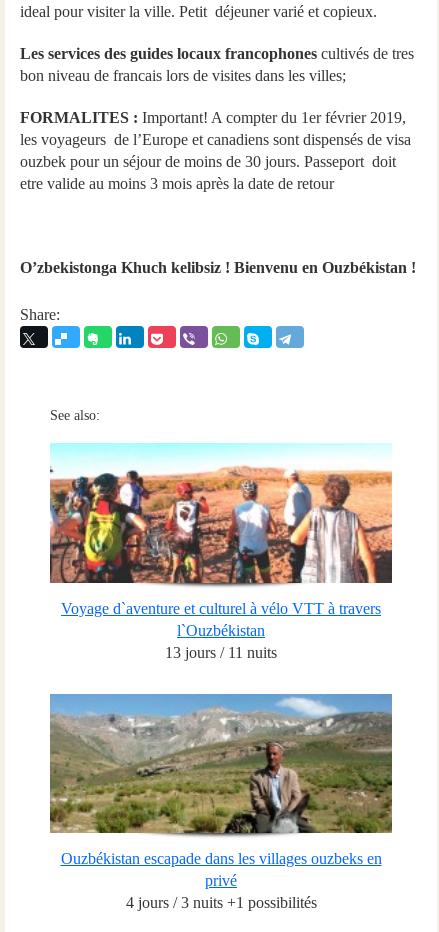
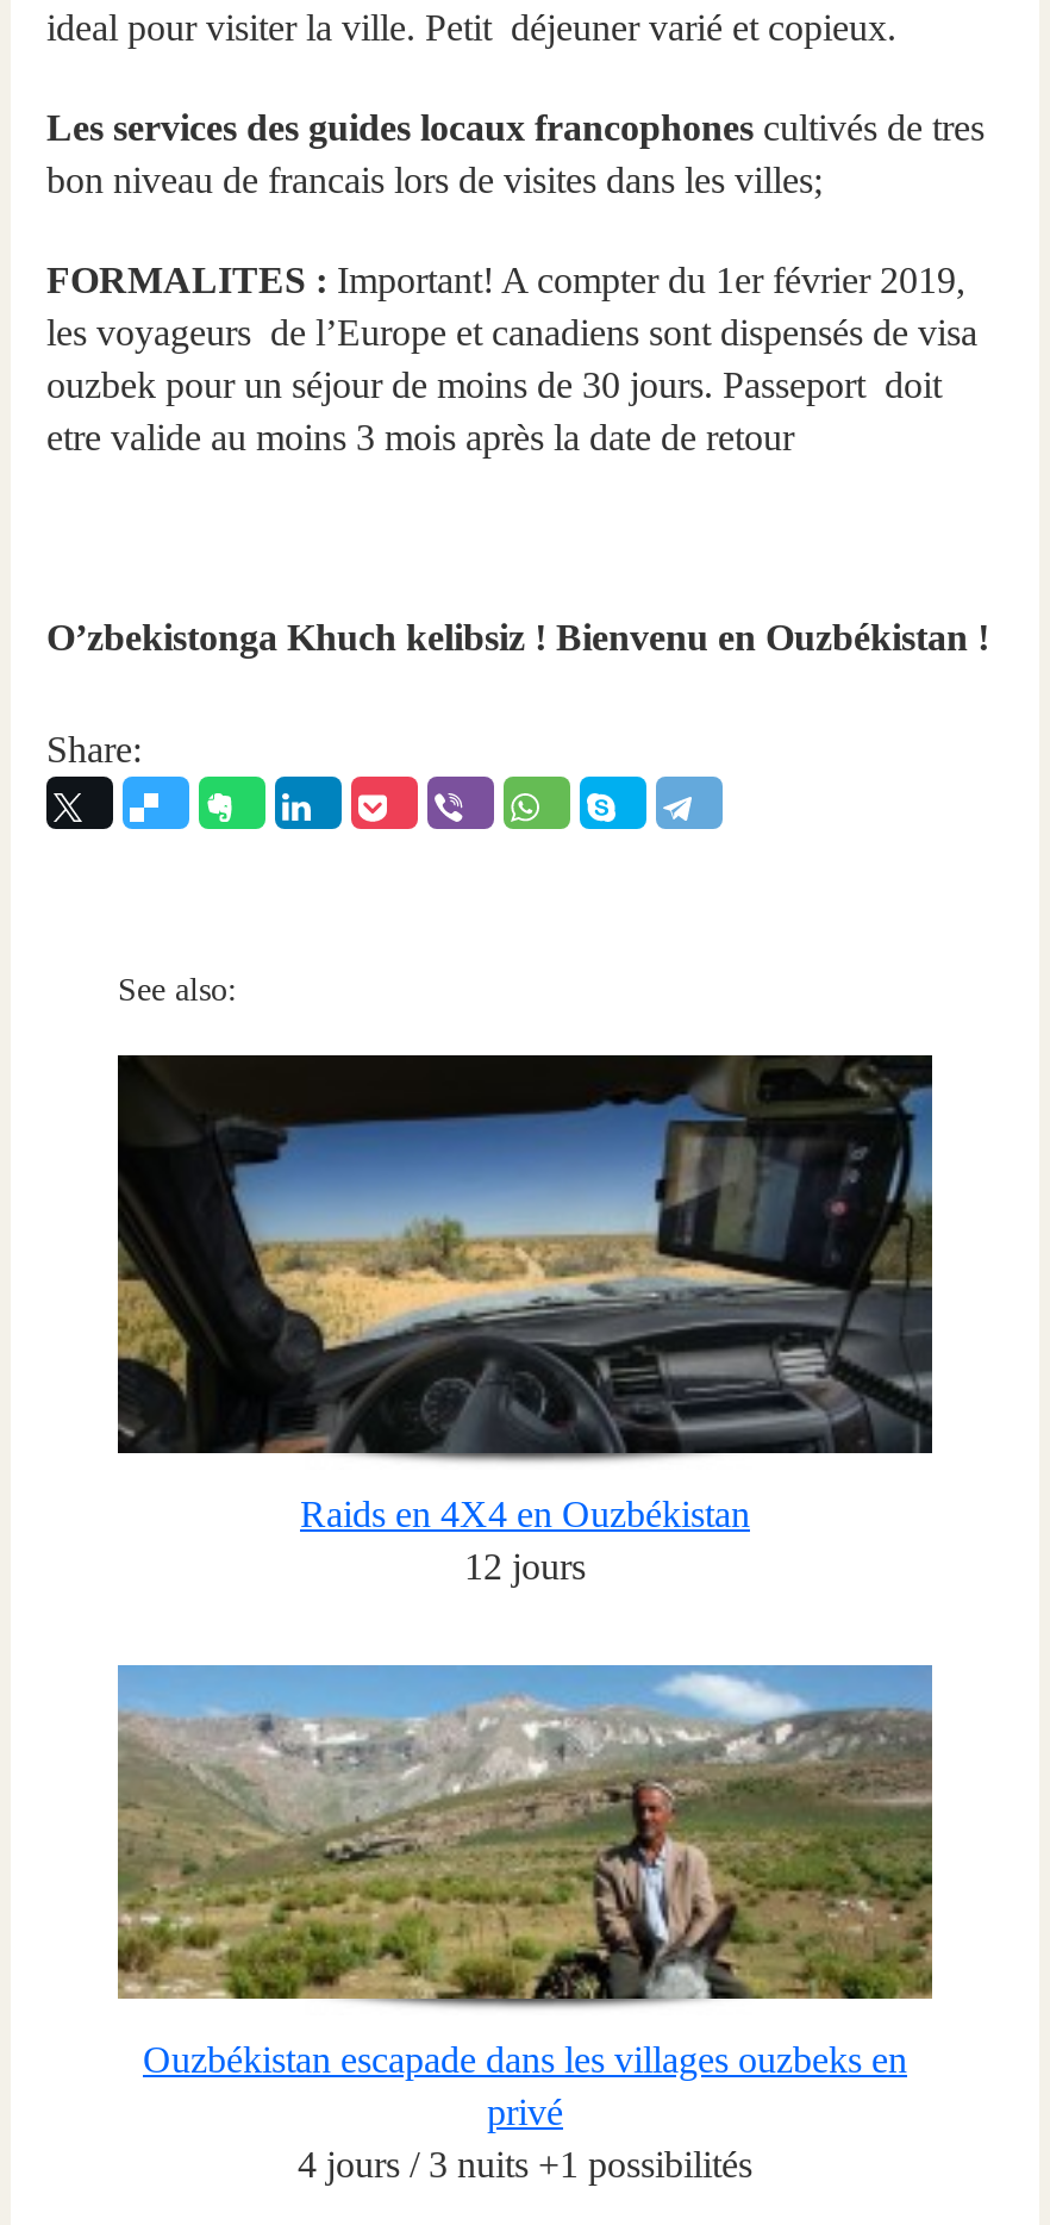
[49,442,393,661] [image] | Voyage d`aventure et culturel à vélo VTT à travers | l`Ouzbékistan | 13 jours / 11 nuits -> [115,1053,935,1587] [image] | Raids en 4X4 en Ouzbékistan | 12 jours

